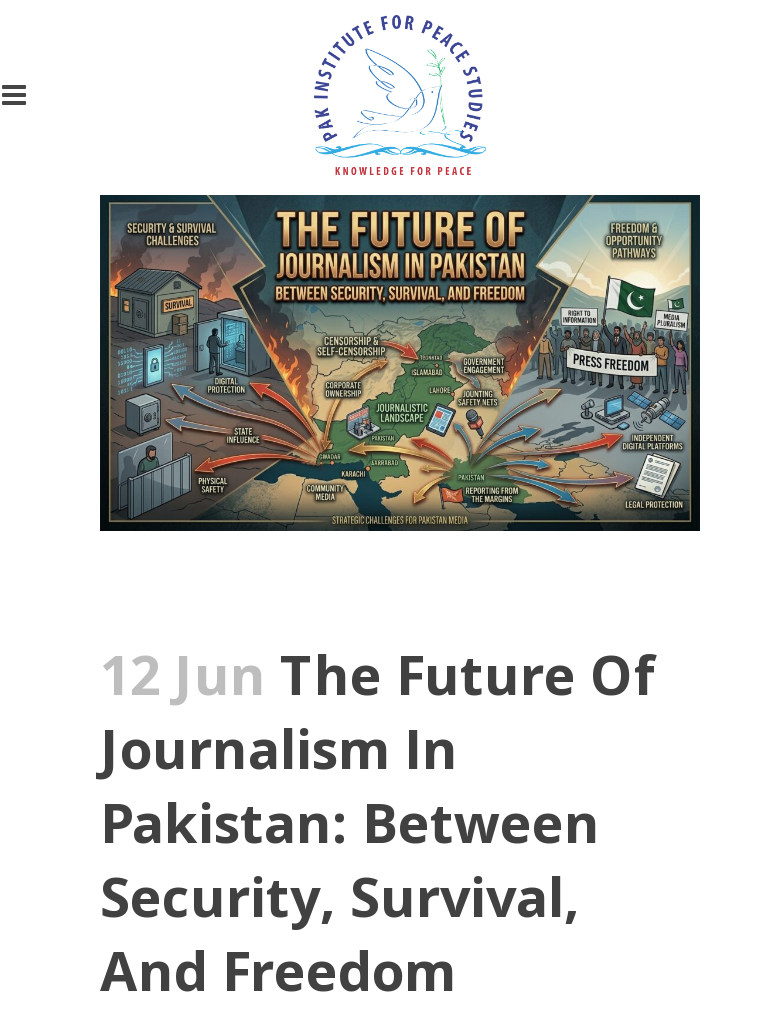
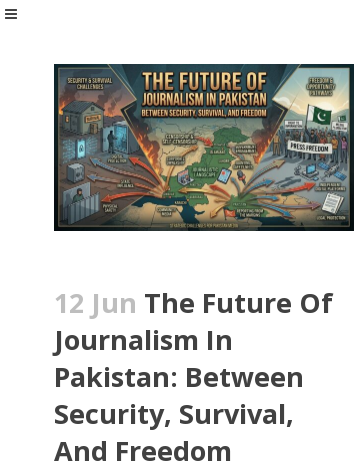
[314,13,486,177] [image] -> none

